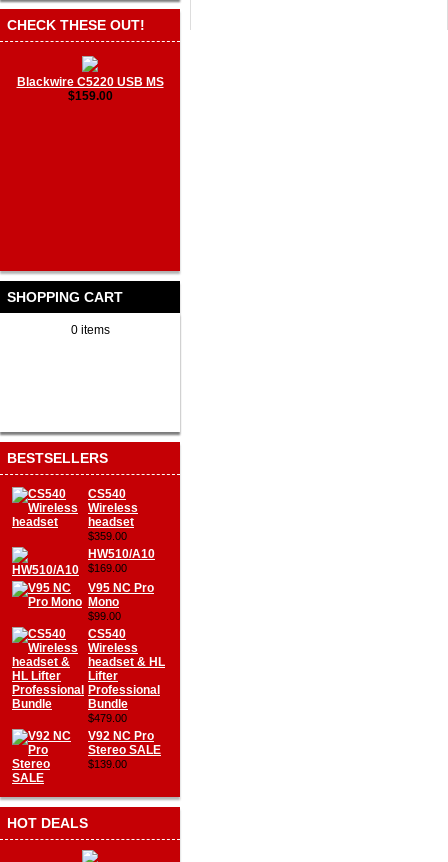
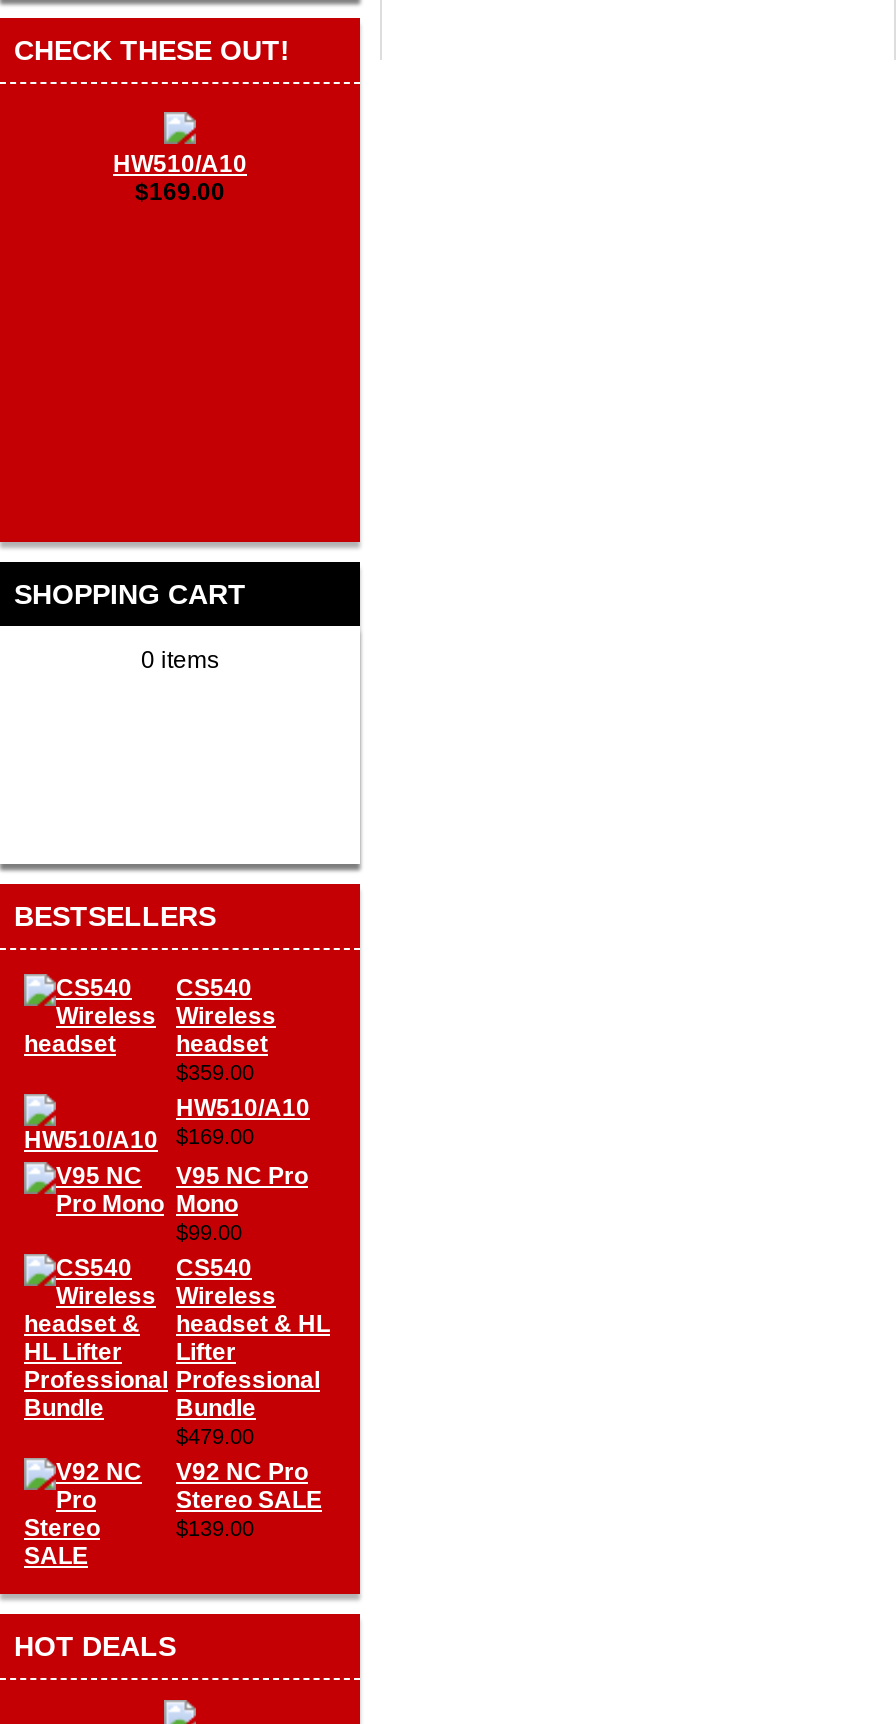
[16,75,163,103] Blackwire C5220 USB MS | $159.00 -> [113,150,247,206] HW510/A10 | $169.00

